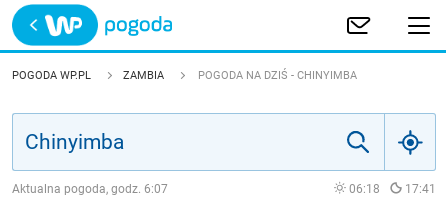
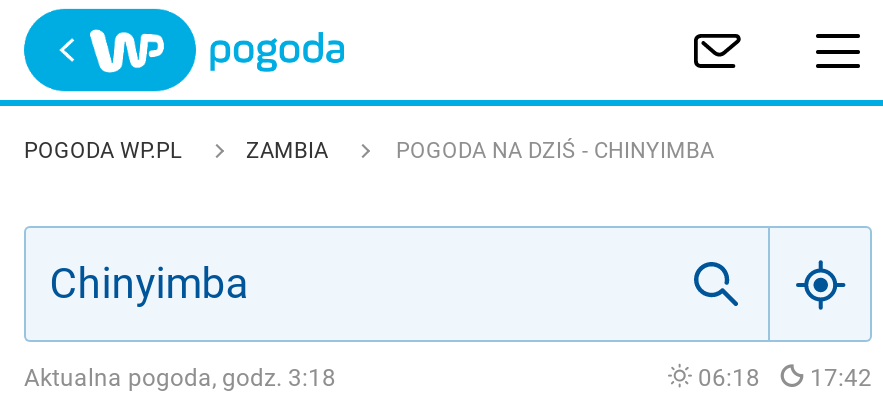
[12,182,168,196] Aktualna pogoda, godz. 6:07 -> [24,364,336,392] Aktualna pogoda, godz. 3:18
[349,182,436,196] 06:18 17:41 -> [698,364,872,392] 06:18 17:42

